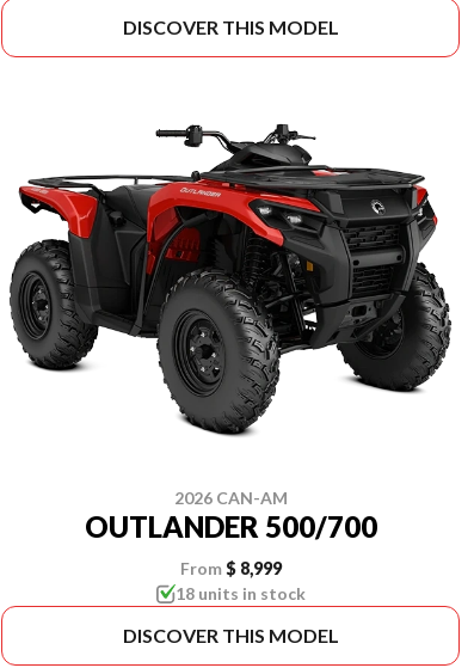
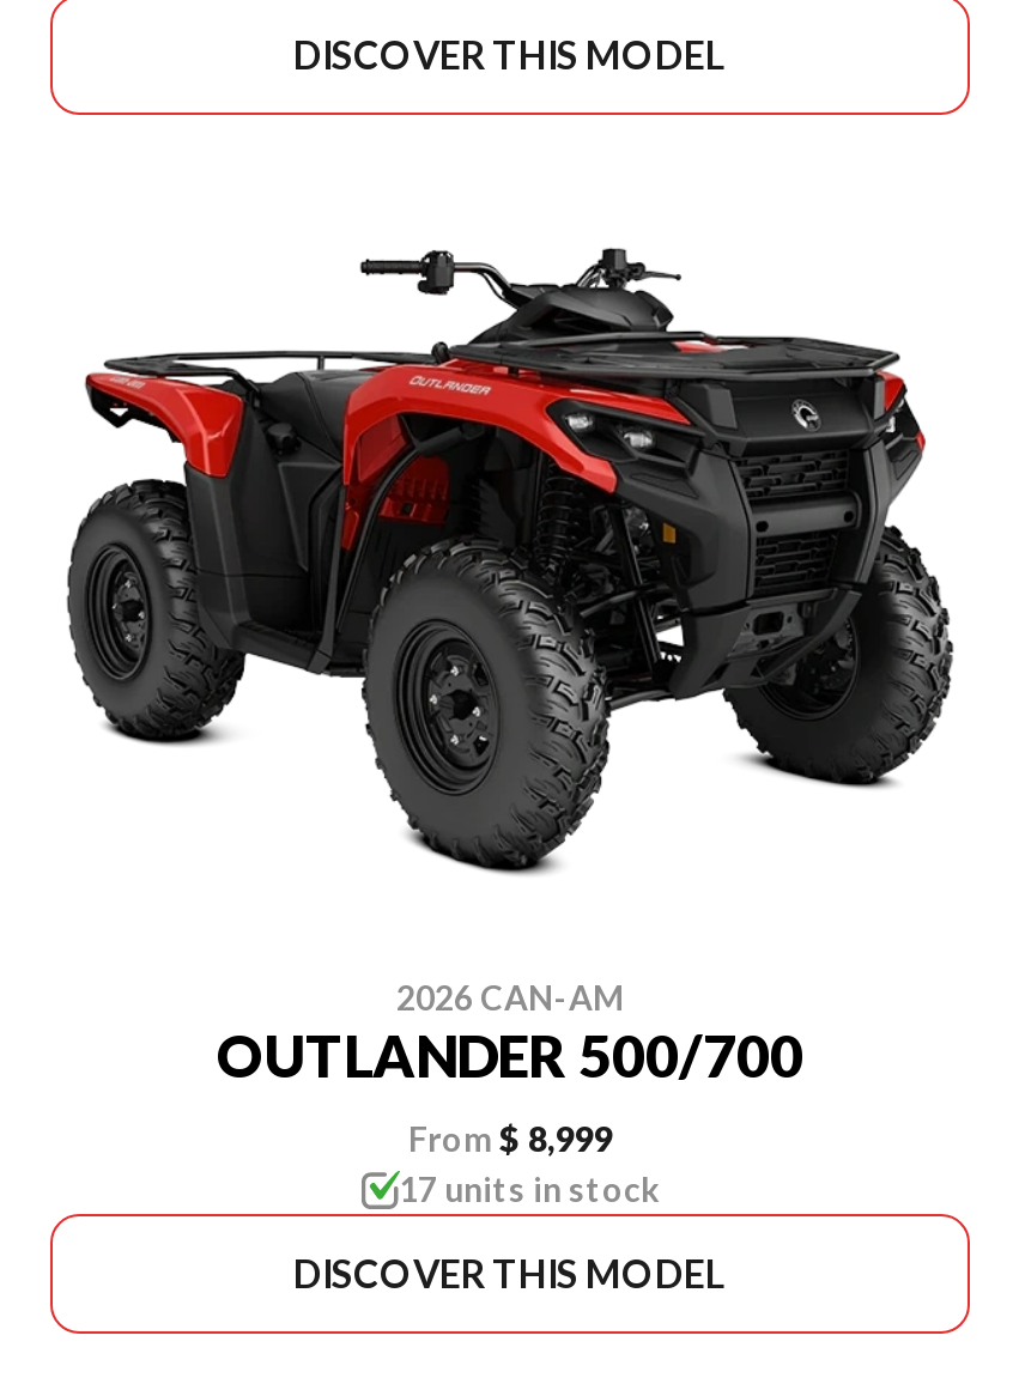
[175,583,305,604] 18 units in stock -> [399,1169,660,1210] 17 units in stock

